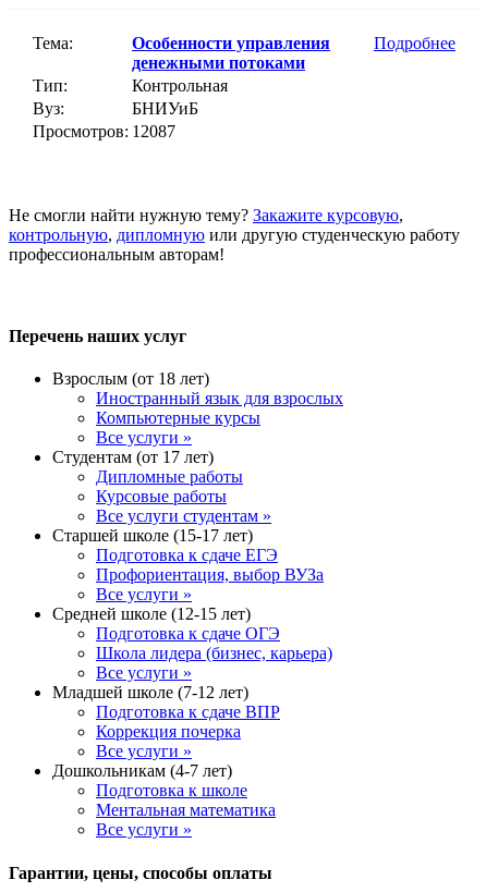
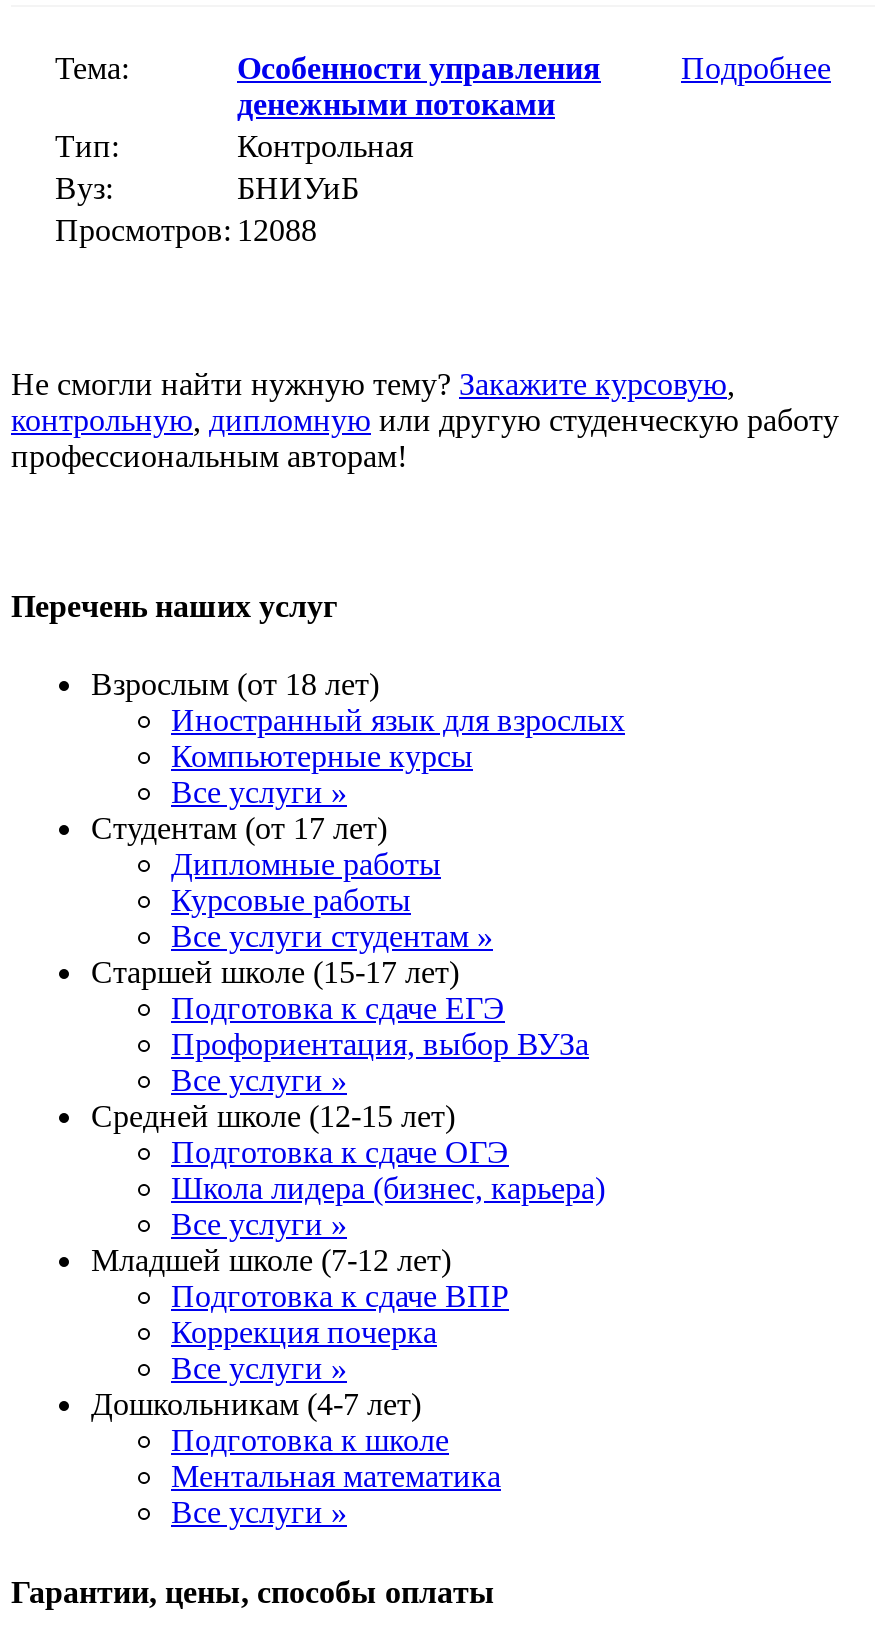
[33,122,175,140] Просмотров: 12087 -> [55,213,317,247] Просмотров: 12088

